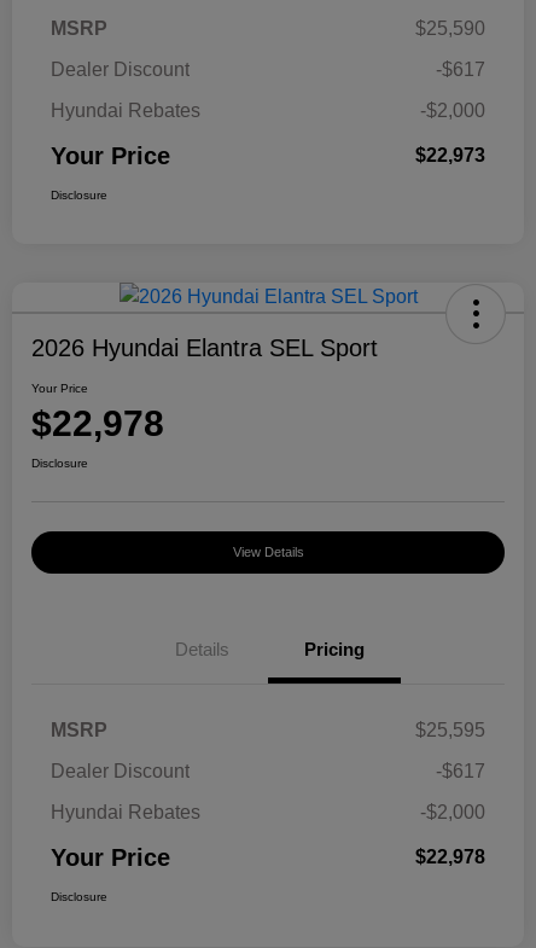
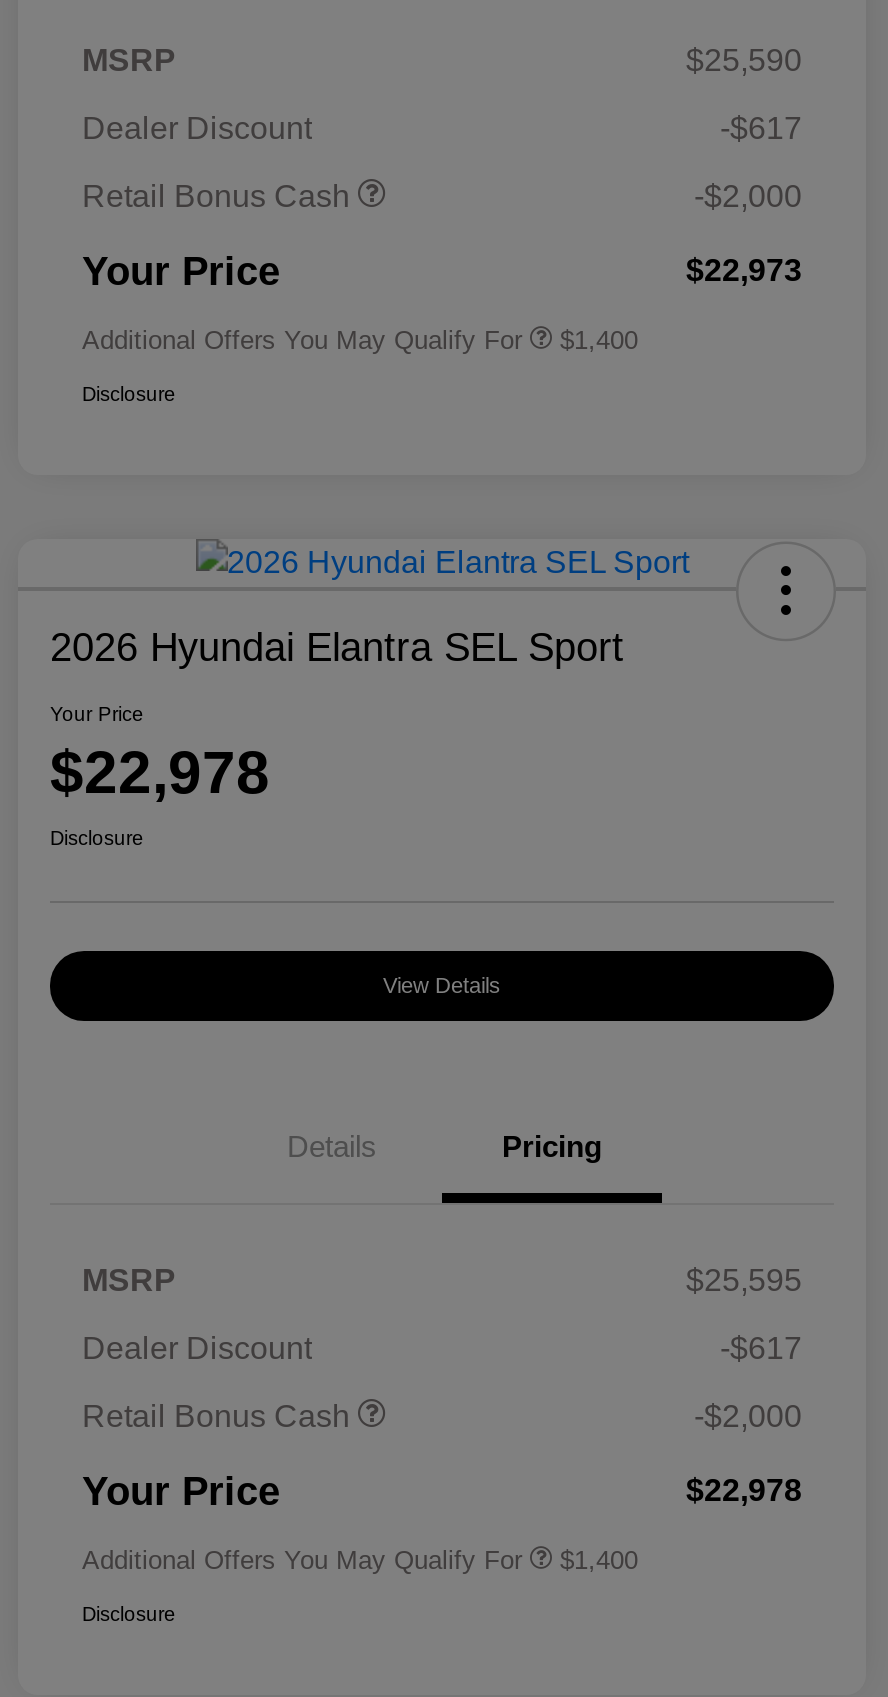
[51,100,200,121] Hyundai Rebates -> [82,179,358,213] Retail Bonus Cash
none -> [82,325,638,355] Additional Offers You May Qualify For | $1,400
[51,802,200,823] Hyundai Rebates -> [82,1399,358,1433] Retail Bonus Cash
none -> [82,1545,638,1575] Additional Offers You May Qualify For | $1,400

